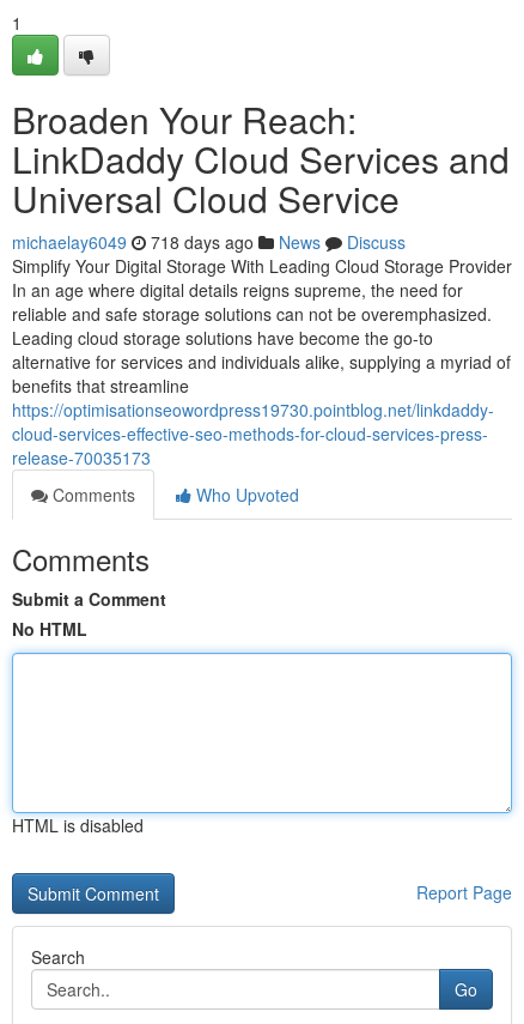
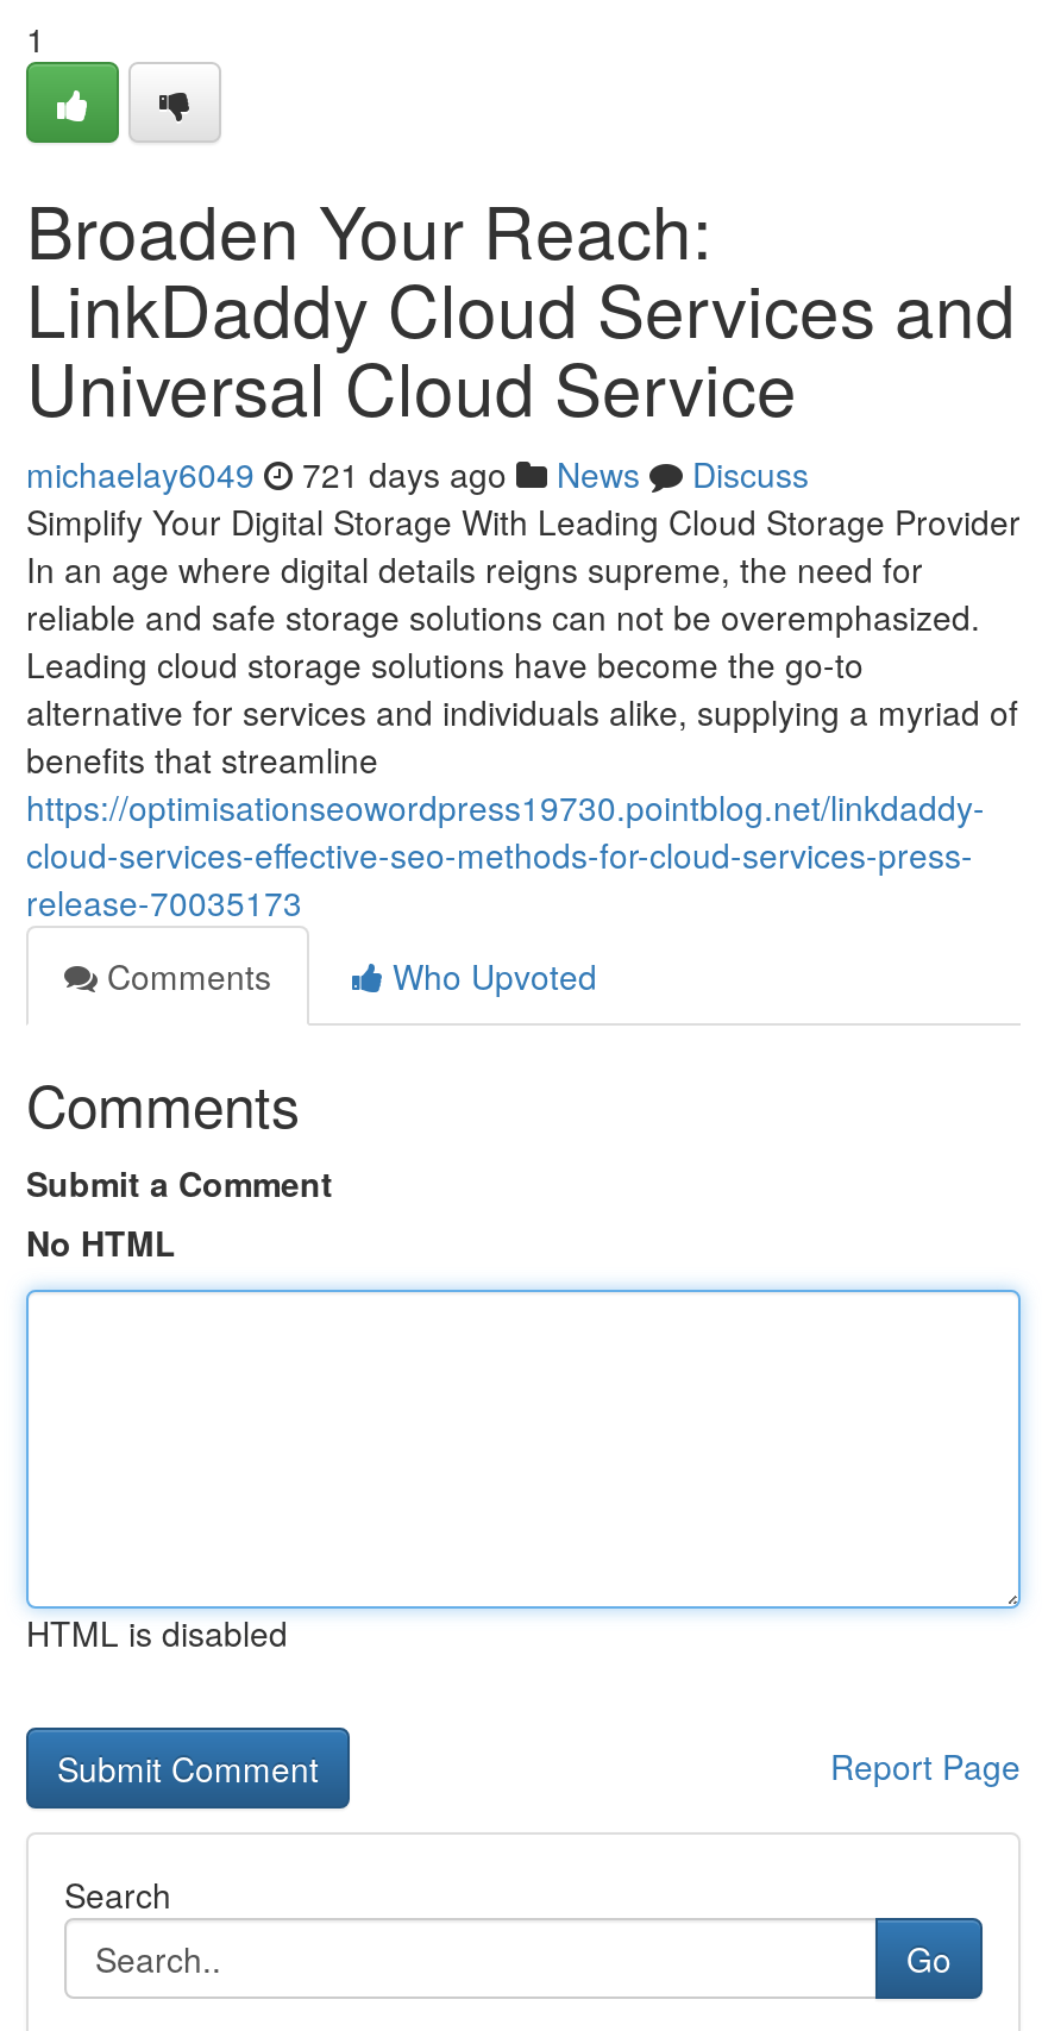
[12,230,406,254] michaelay6049 718 days ago News Discuss -> [26,450,809,497] michaelay6049 721 days ago News Discuss

